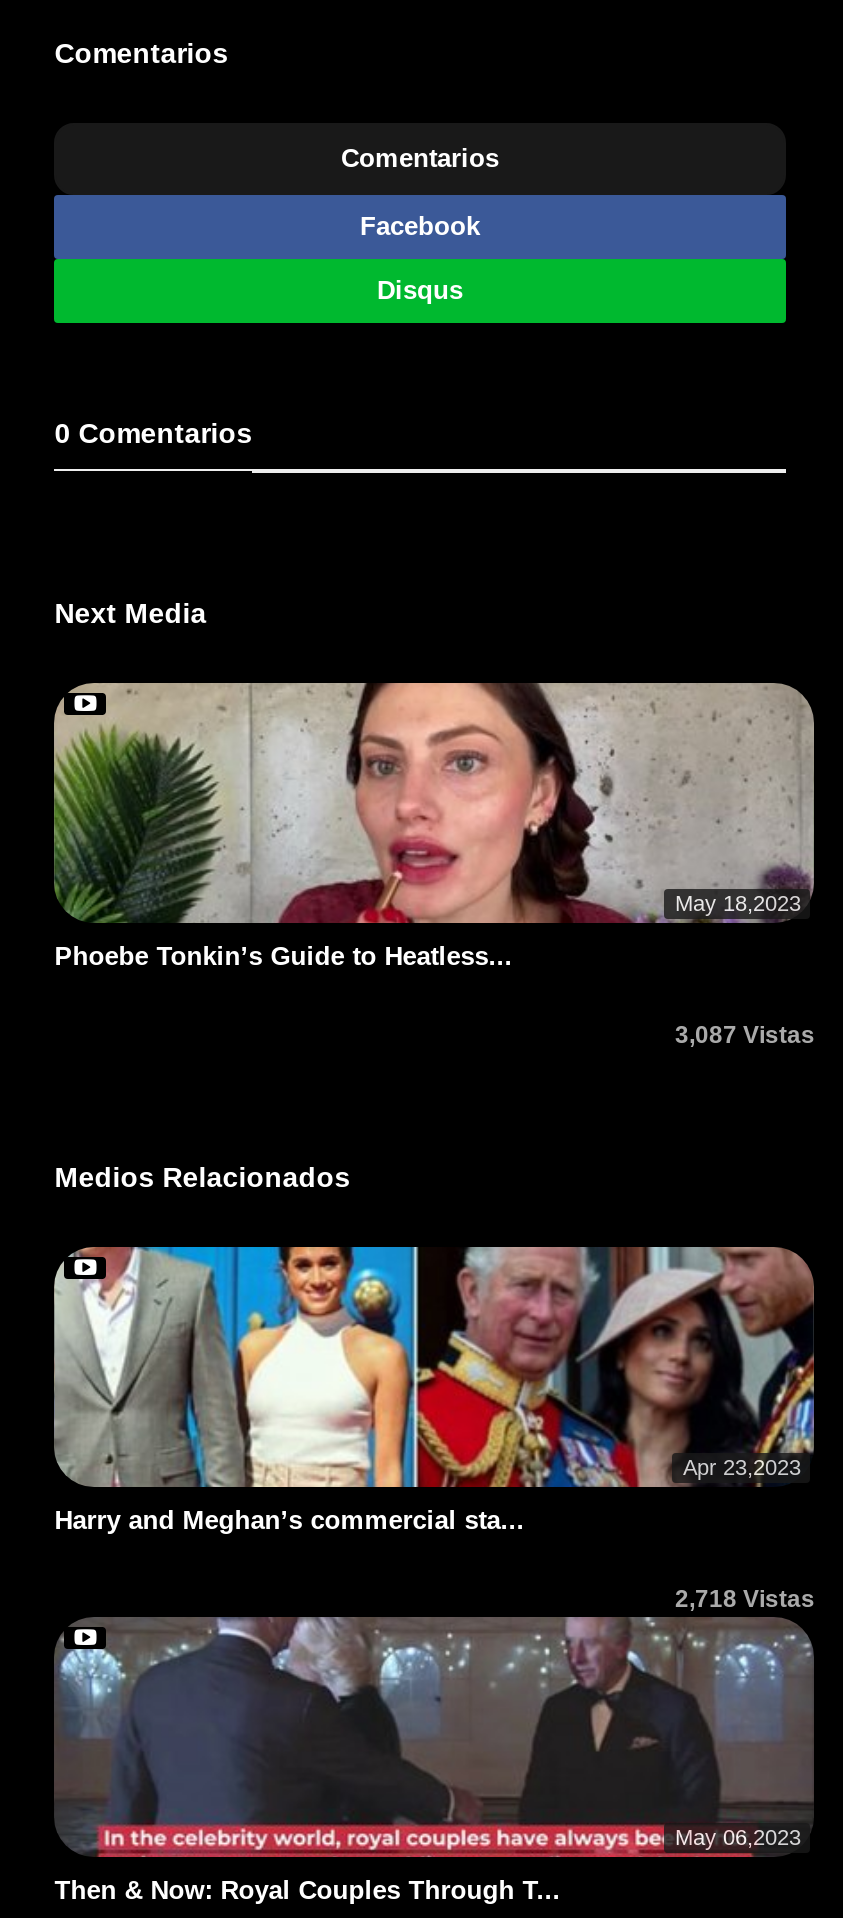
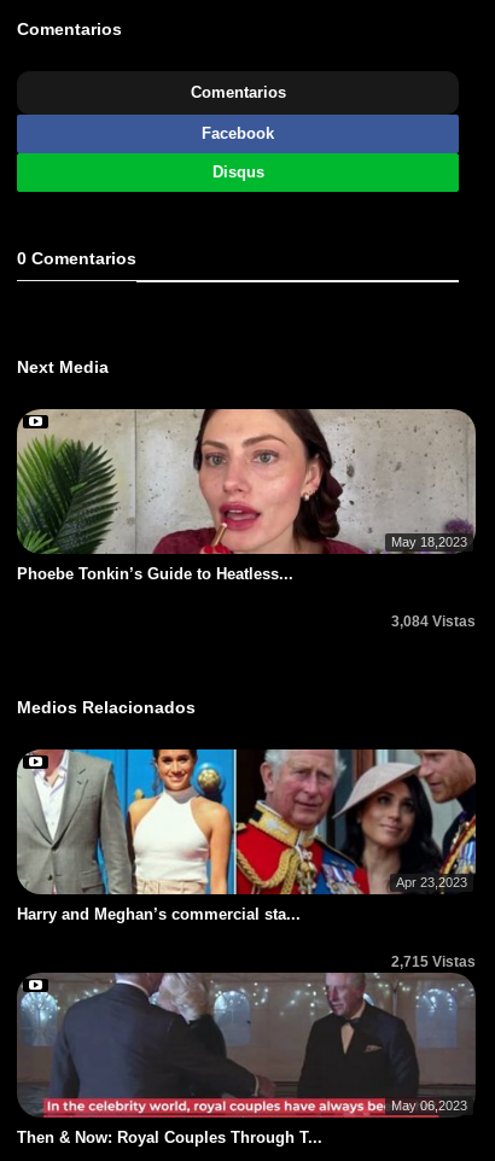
[675,1022,815,1050] 3,087 Vistas -> [392,614,476,631] 3,084 Vistas
[675,1586,815,1614] 2,718 Vistas -> [392,954,476,971] 2,715 Vistas

